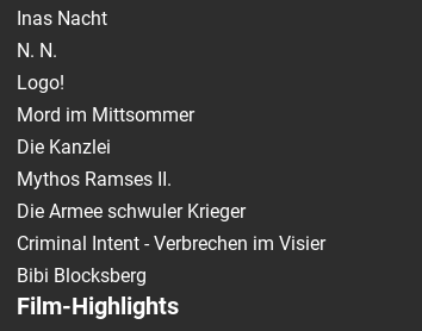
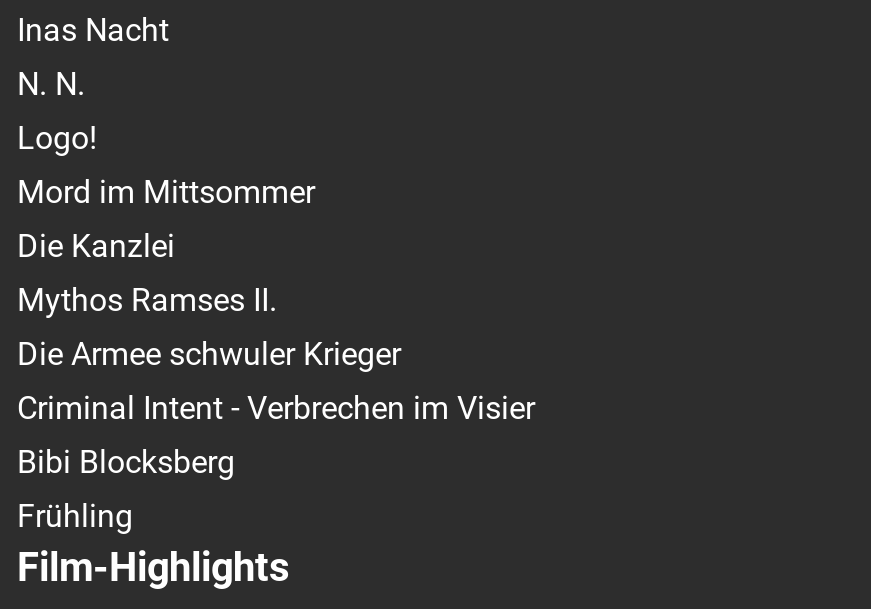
none -> [17,497,133,535] Frühling

